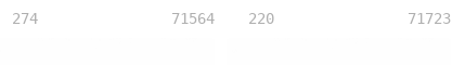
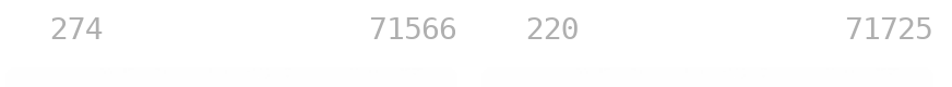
[171,9,275,27] 71564 220 -> [369,10,578,45] 71566 220
[407,9,450,27] 71723 -> [845,10,932,45] 71725

